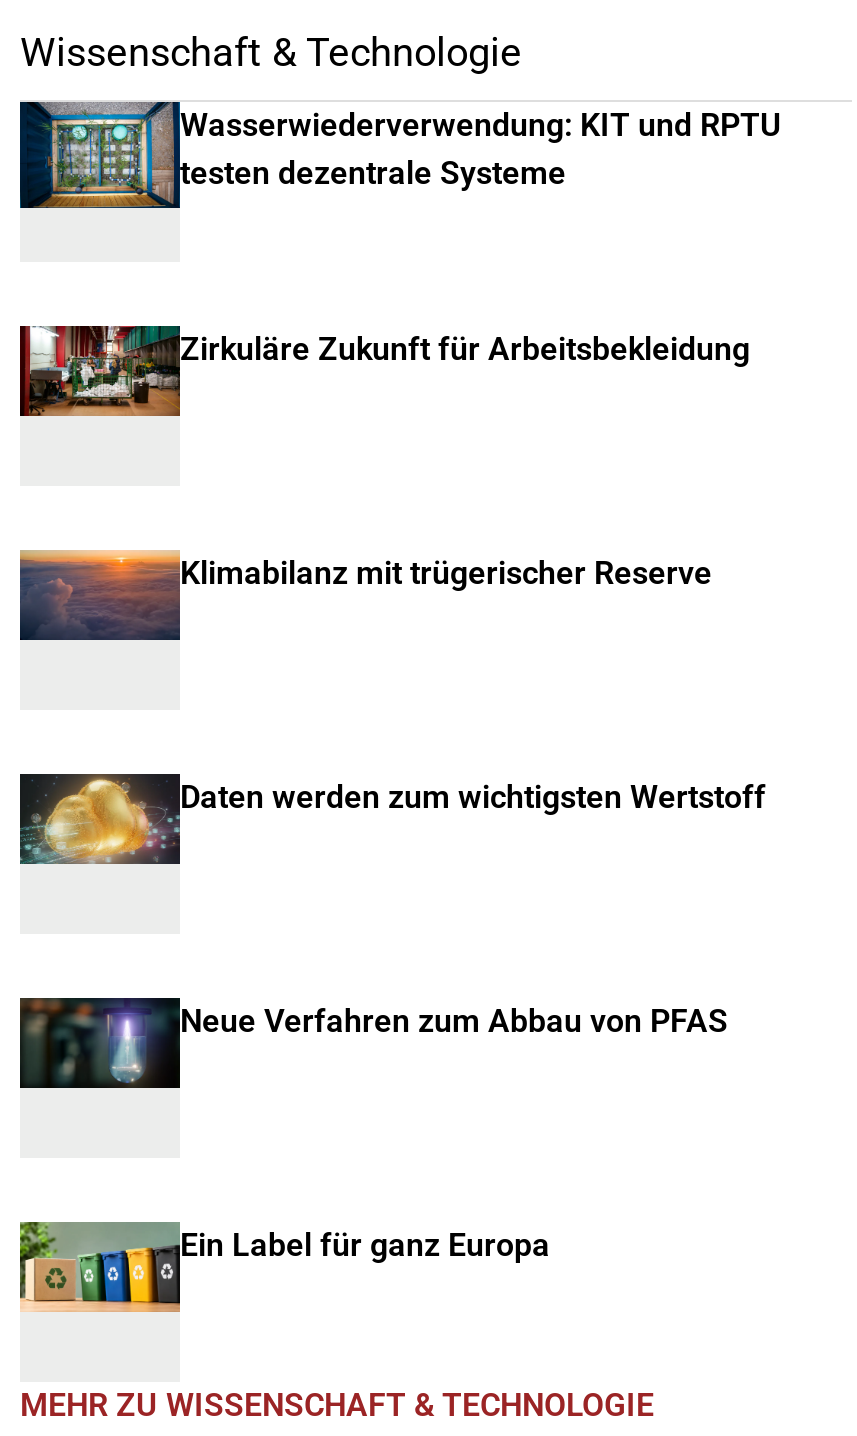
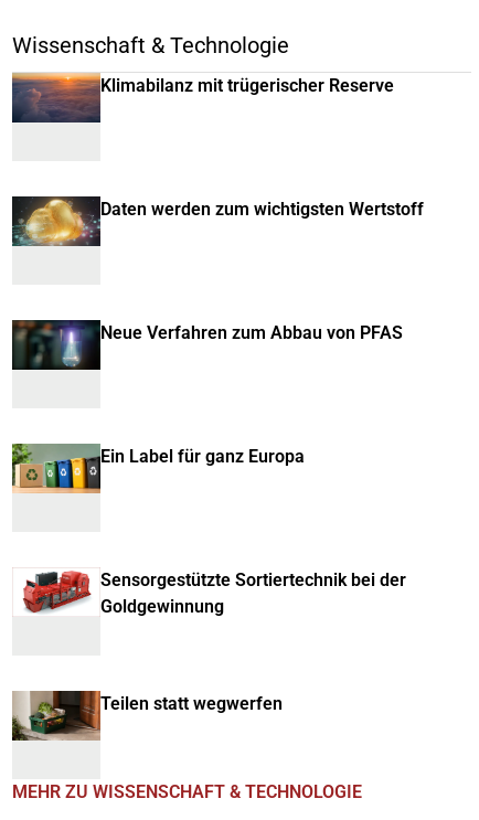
[18,100,782,210] [image] | Wasserwiederverwendung: KIT und RPTU | testen dezentrale Systeme -> none
[20,324,750,418] [image] | Zirkuläre Zukunft für Arbeitsbekleidung -> none
moved [18,550,766,1264] -> [11,73,424,467]: [image] | Klimabilanz mit trügerischer Reserve | Daten werden zum wichtigsten Wertstoff | Neue Verfahren zum Abbau von PFAS | Ein Label für ganz Europa
moved [16,1220,178,1314] -> [10,443,99,494]: [image]
none -> [11,690,283,742] [image] | Teilen statt wegwerfen
none -> [22,569,406,617] [image] | Sensorgestützte Sortiertechnik bei der | Goldgewinnung

